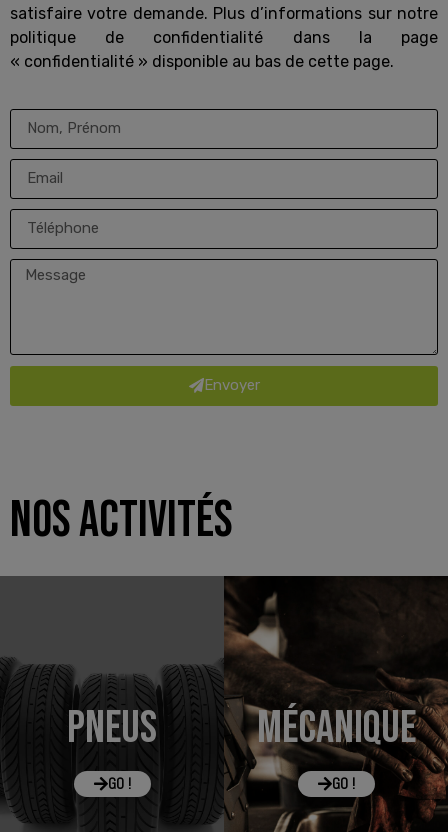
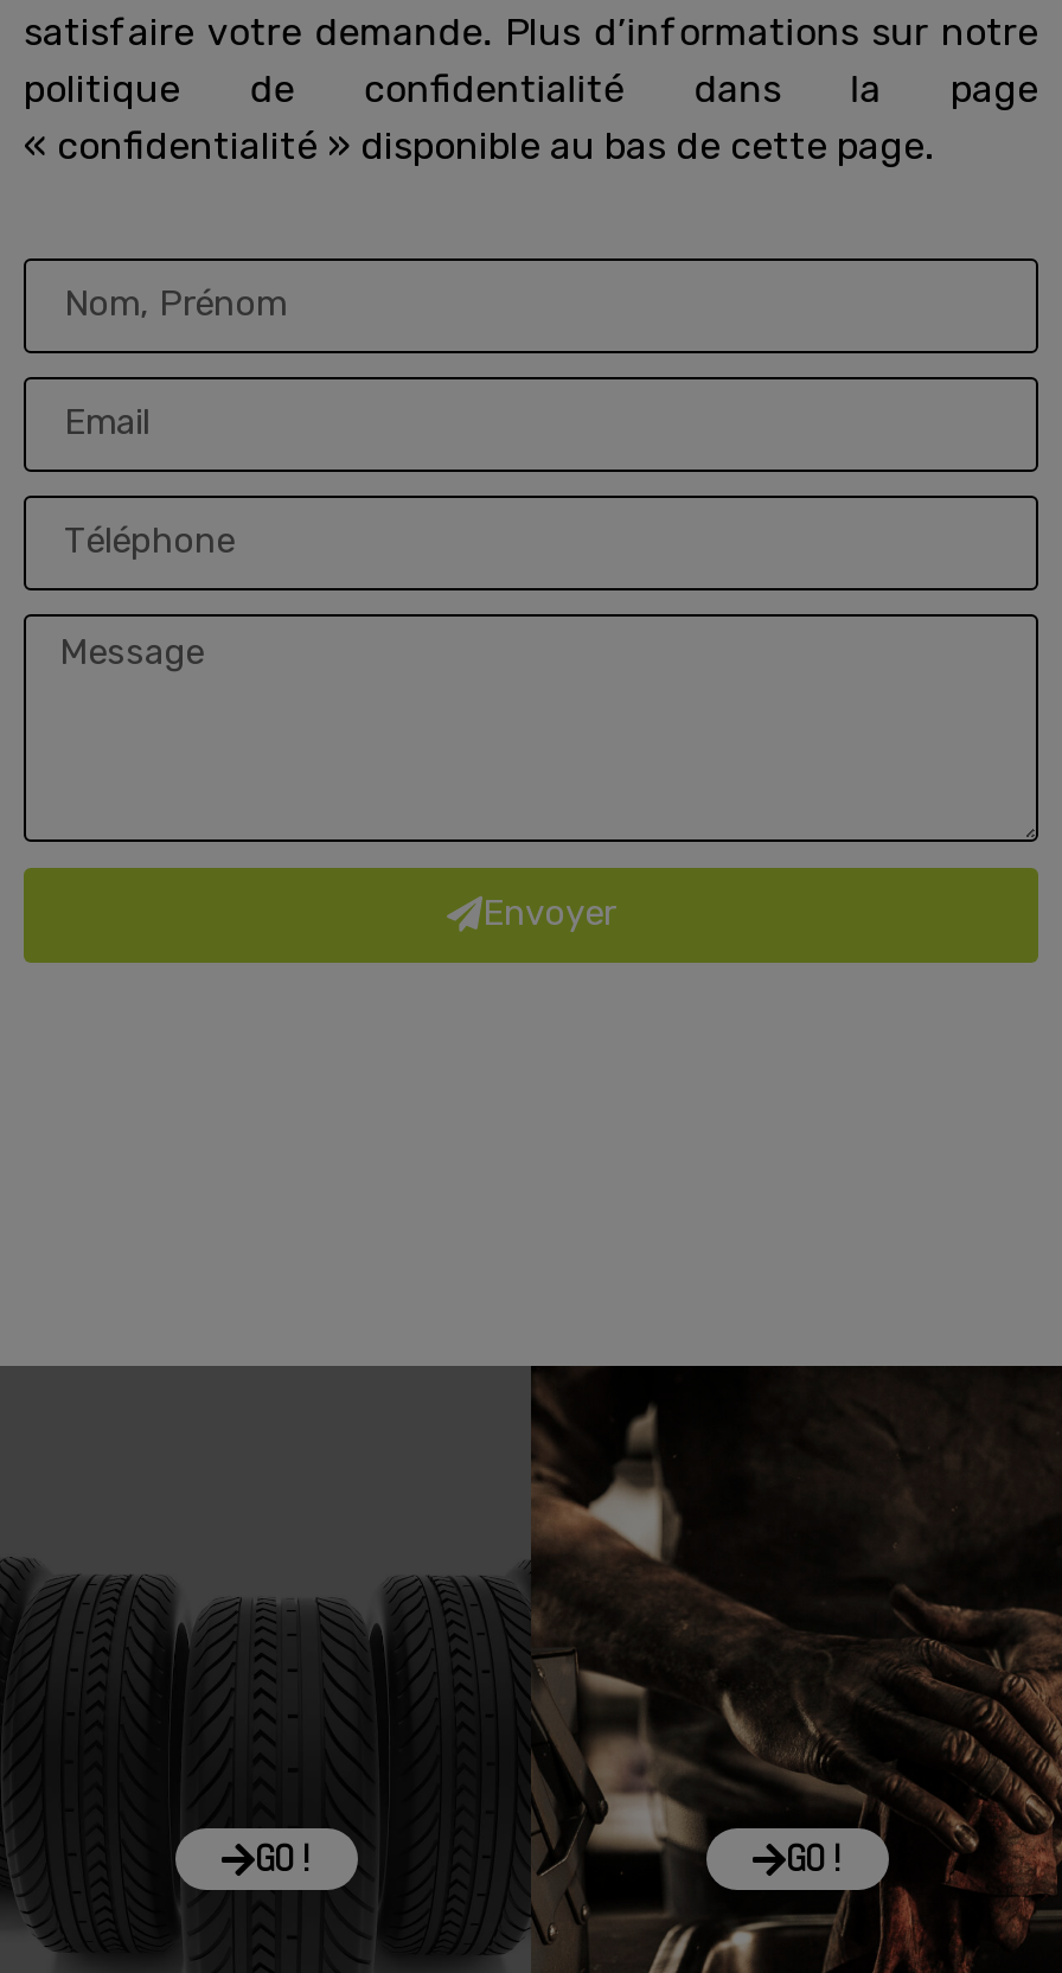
[10,490,233,755] NOS ACTIVITÉS | PNEUS -> none
[256,700,415,755] MÉCANIQUE -> none

